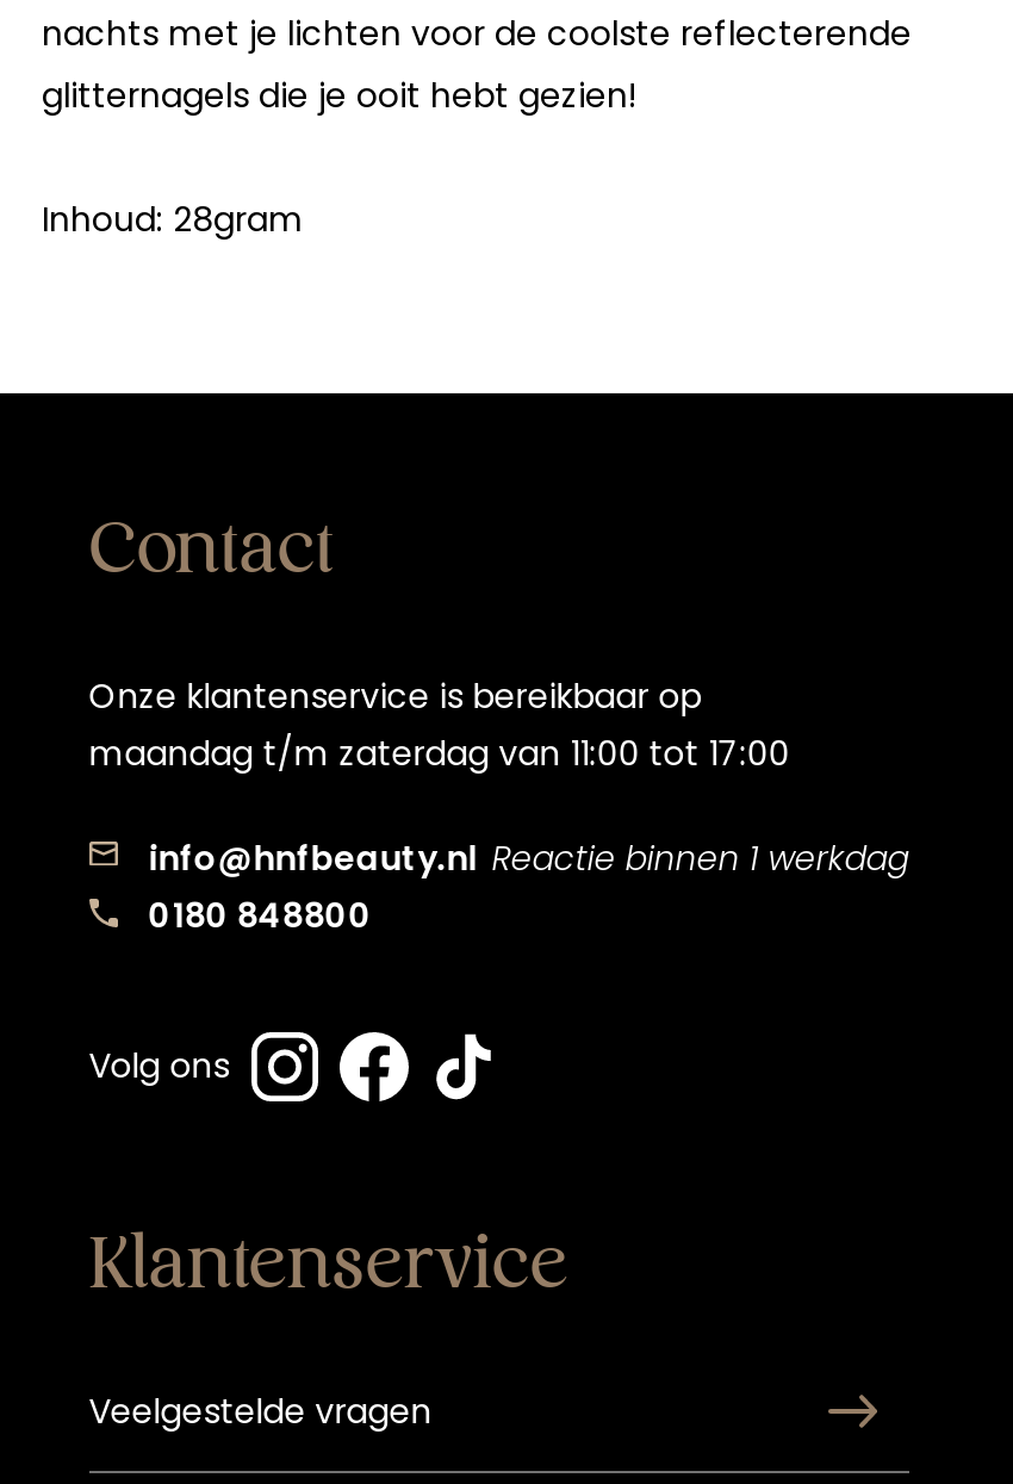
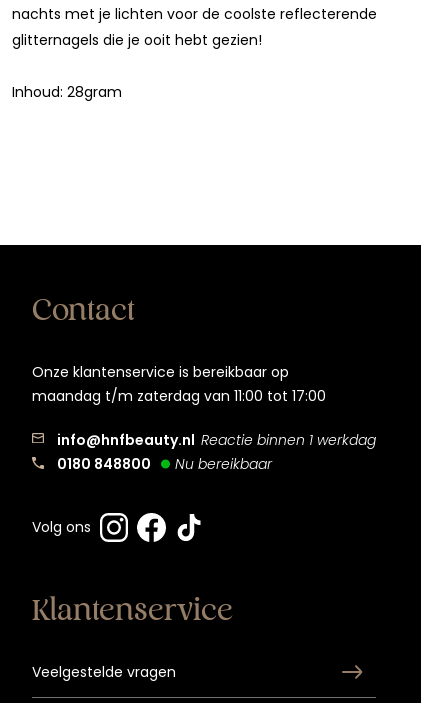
none -> [175,454,272,474] Nu bereikbaar

